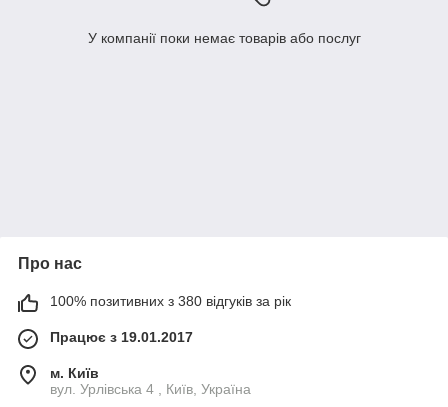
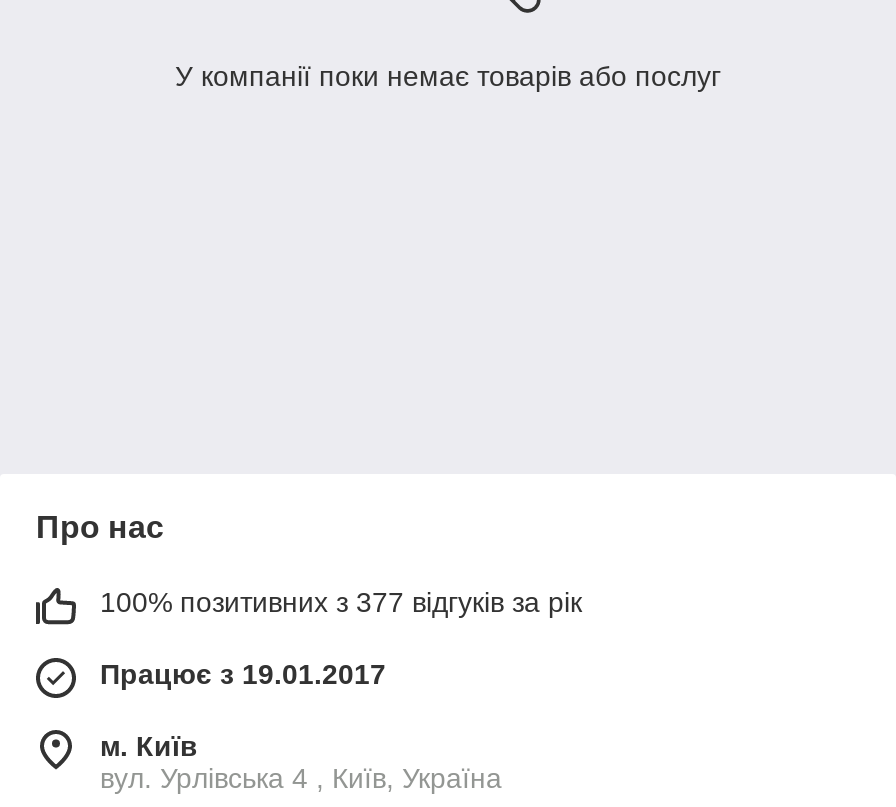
[50,293,291,309] 100% позитивних з 380 відгуків за рік -> [100,587,582,619] 100% позитивних з 377 відгуків за рік

